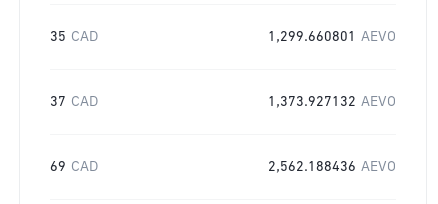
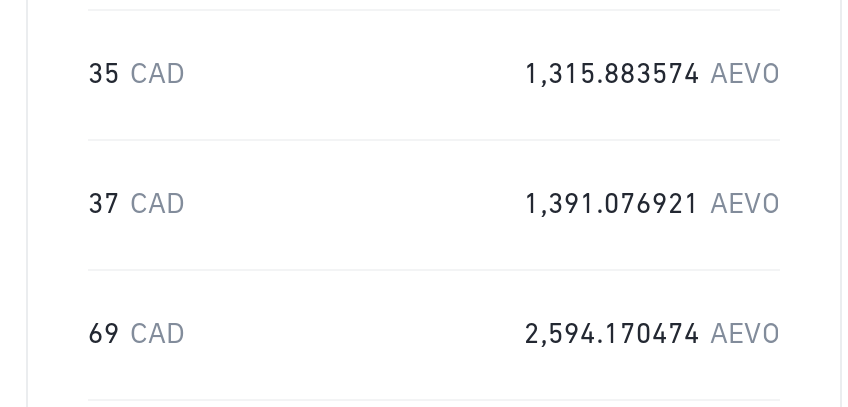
[268,30,396,44] 1,299.660801 AEVO -> [524,61,780,89] 1,315.883574 AEVO
[268,95,396,109] 1,373.927132 AEVO -> [524,191,780,219] 1,391.076921 AEVO
[268,160,396,174] 2,562.188436 AEVO -> [524,321,780,349] 2,594.170474 AEVO

